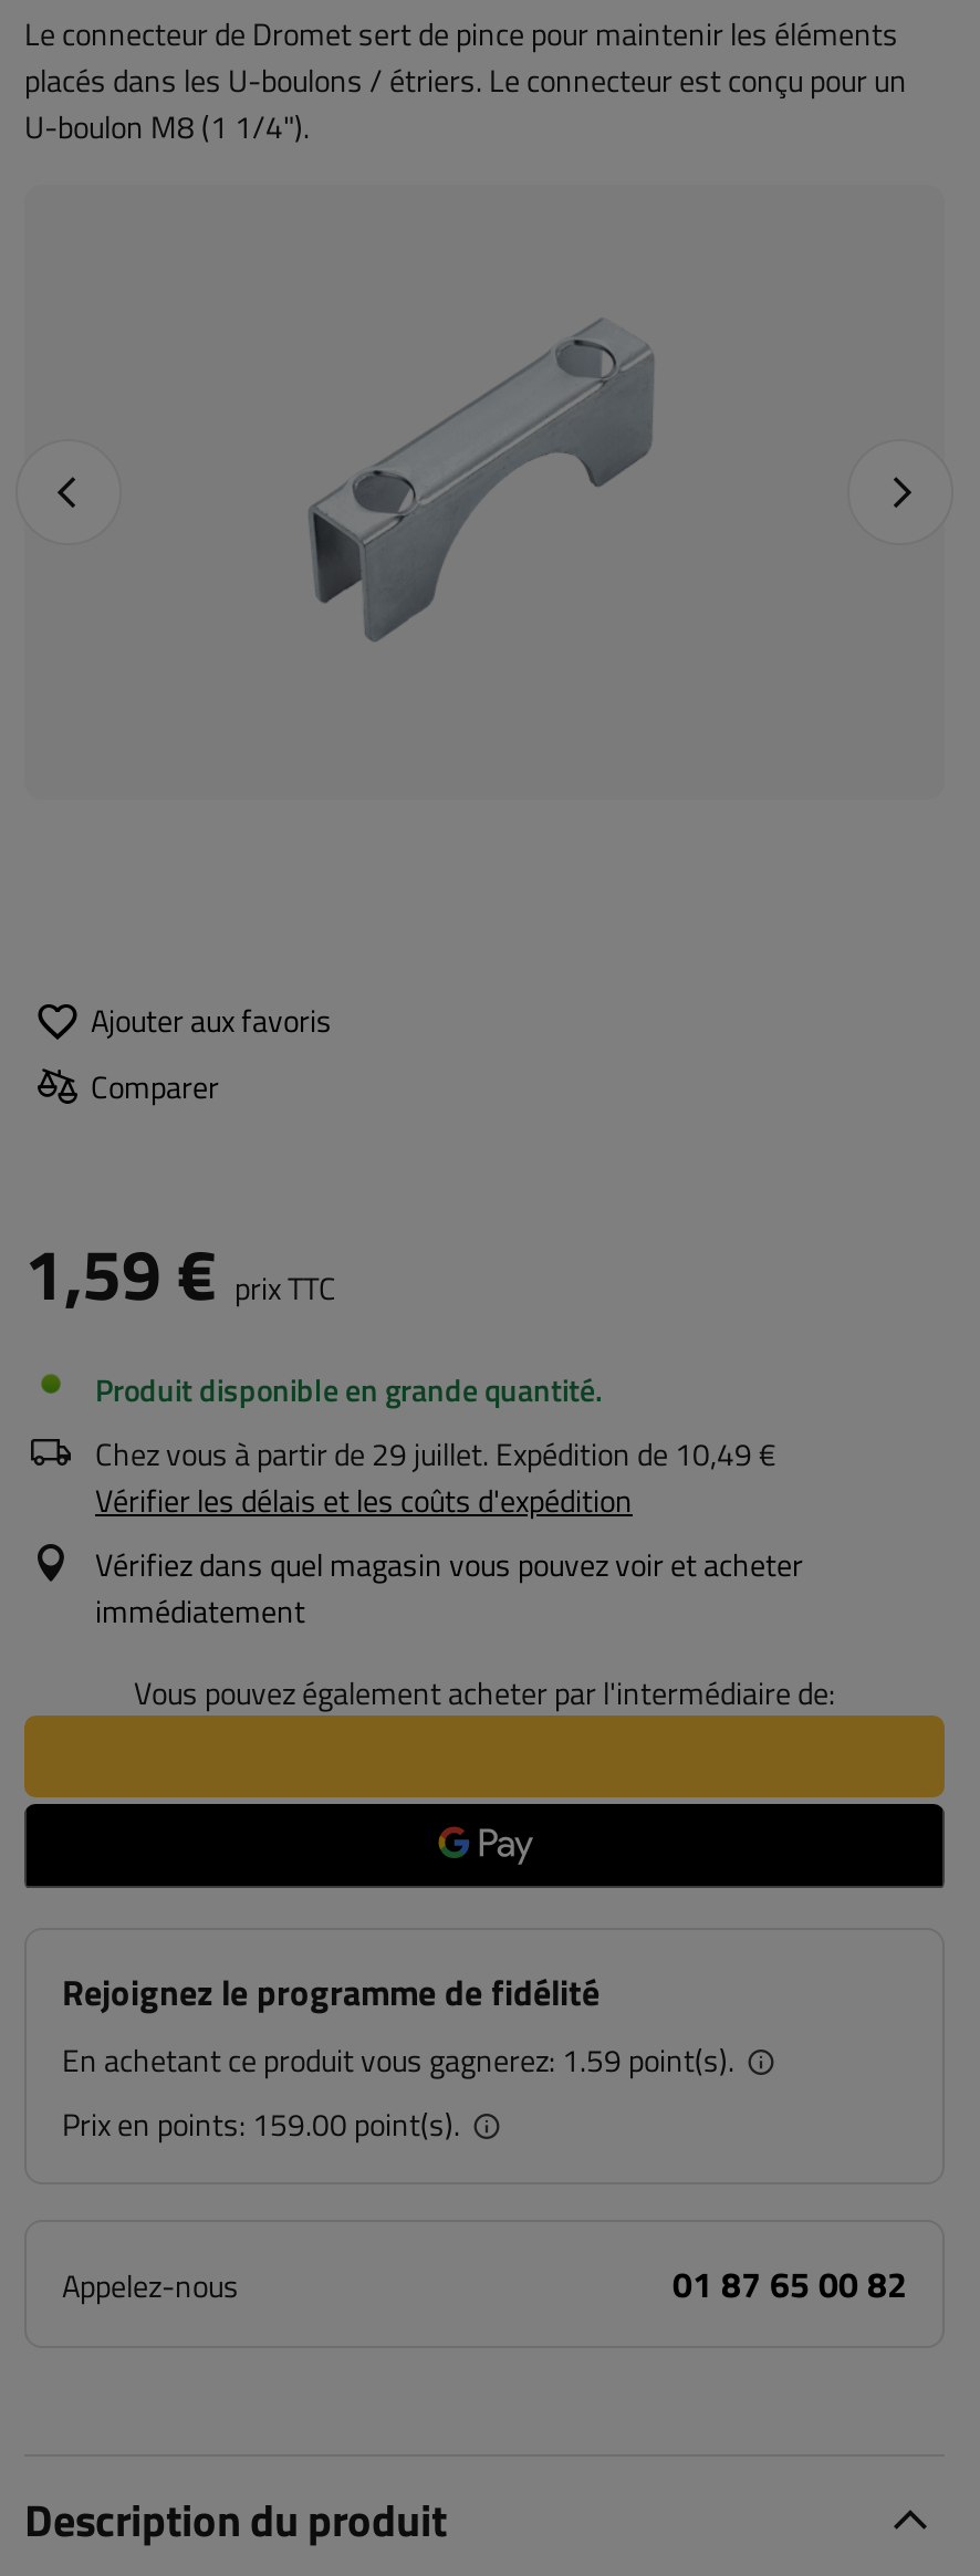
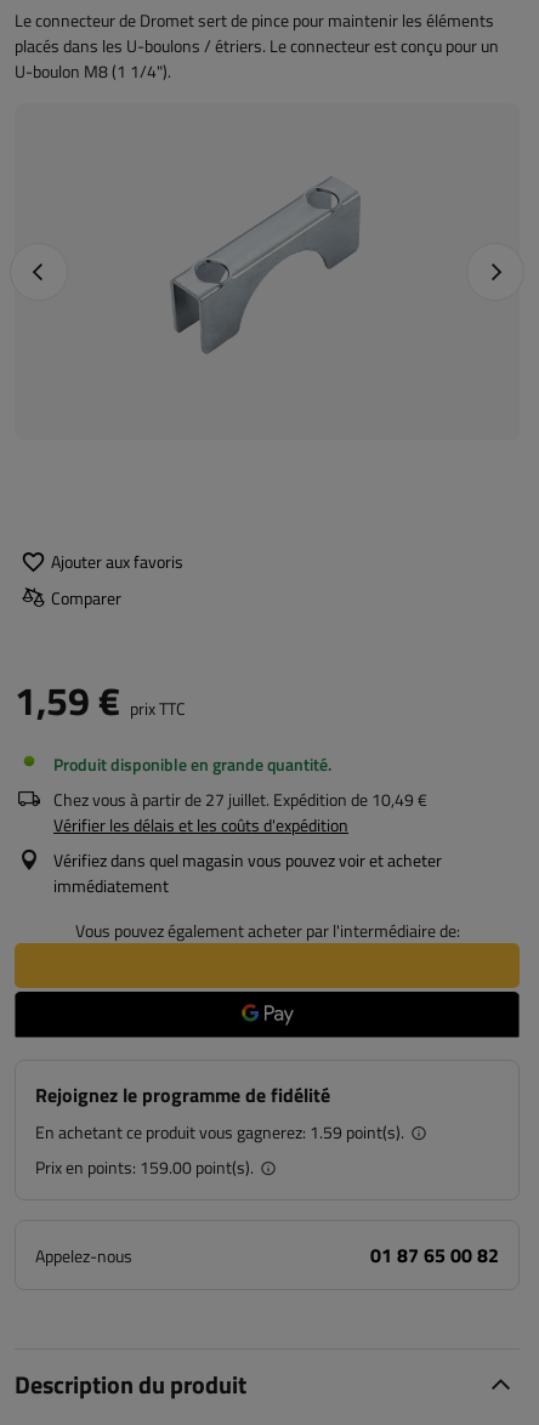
[95,1430,776,1477] Chez vous à partir de 29 juillet. Expédition de 10,49 € -> [53,787,427,812] Chez vous à partir de 27 juillet. Expédition de 10,49 €

